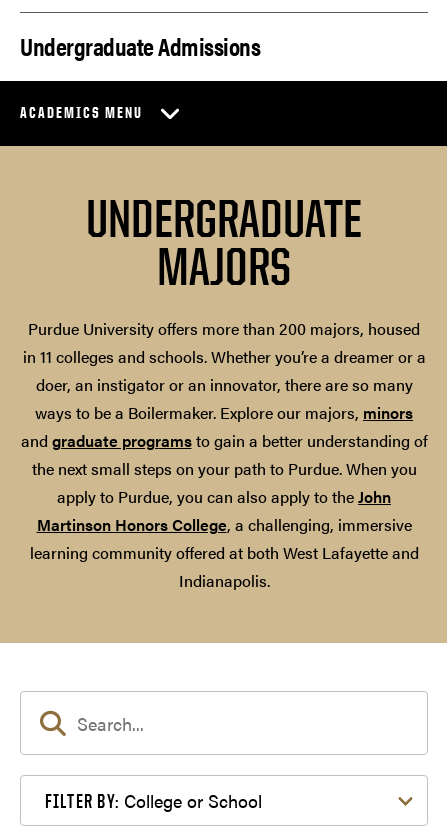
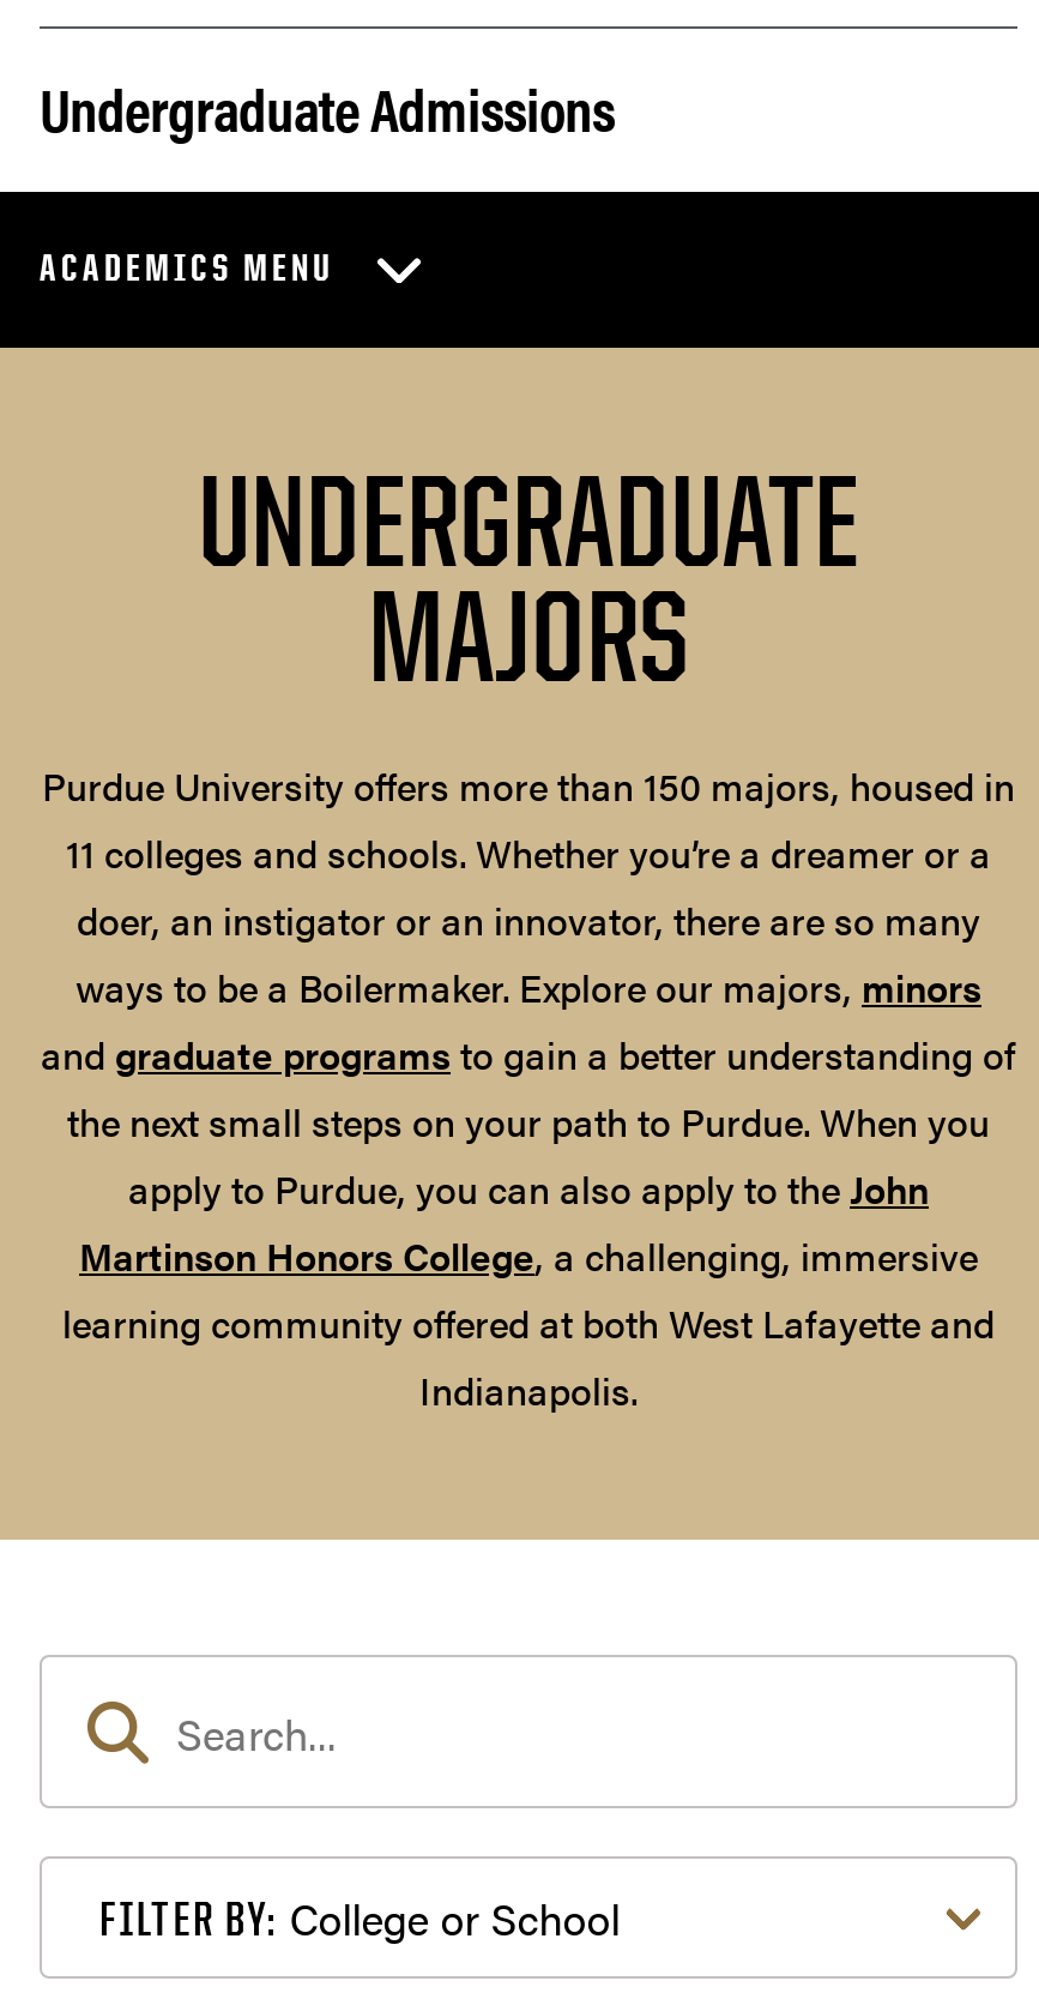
[22,317,425,368] Purdue University offers more than 200 majors, housed | in 11 colleges and schools. Whether you’re a dreamer or a -> [42,758,1015,881] Purdue University offers more than 150 majors, housed in | 11 colleges and schools. Whether you’re a dreamer or a

